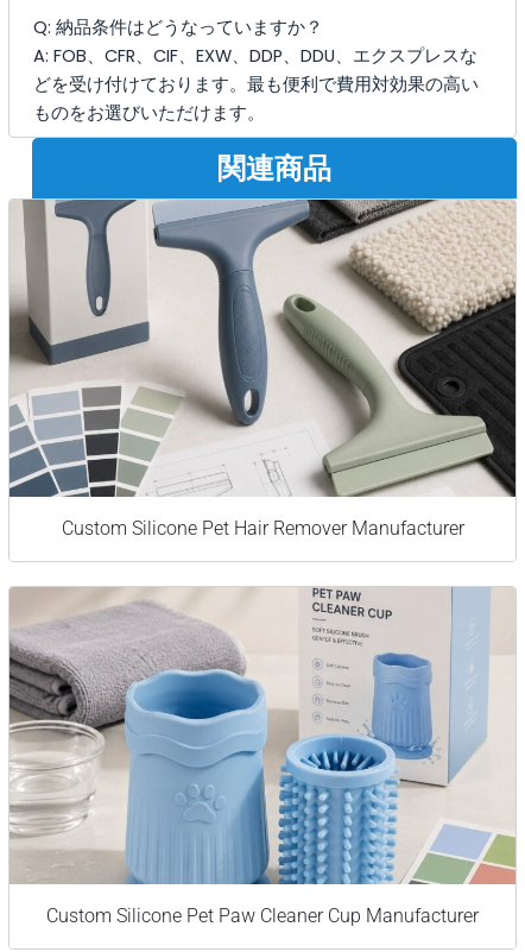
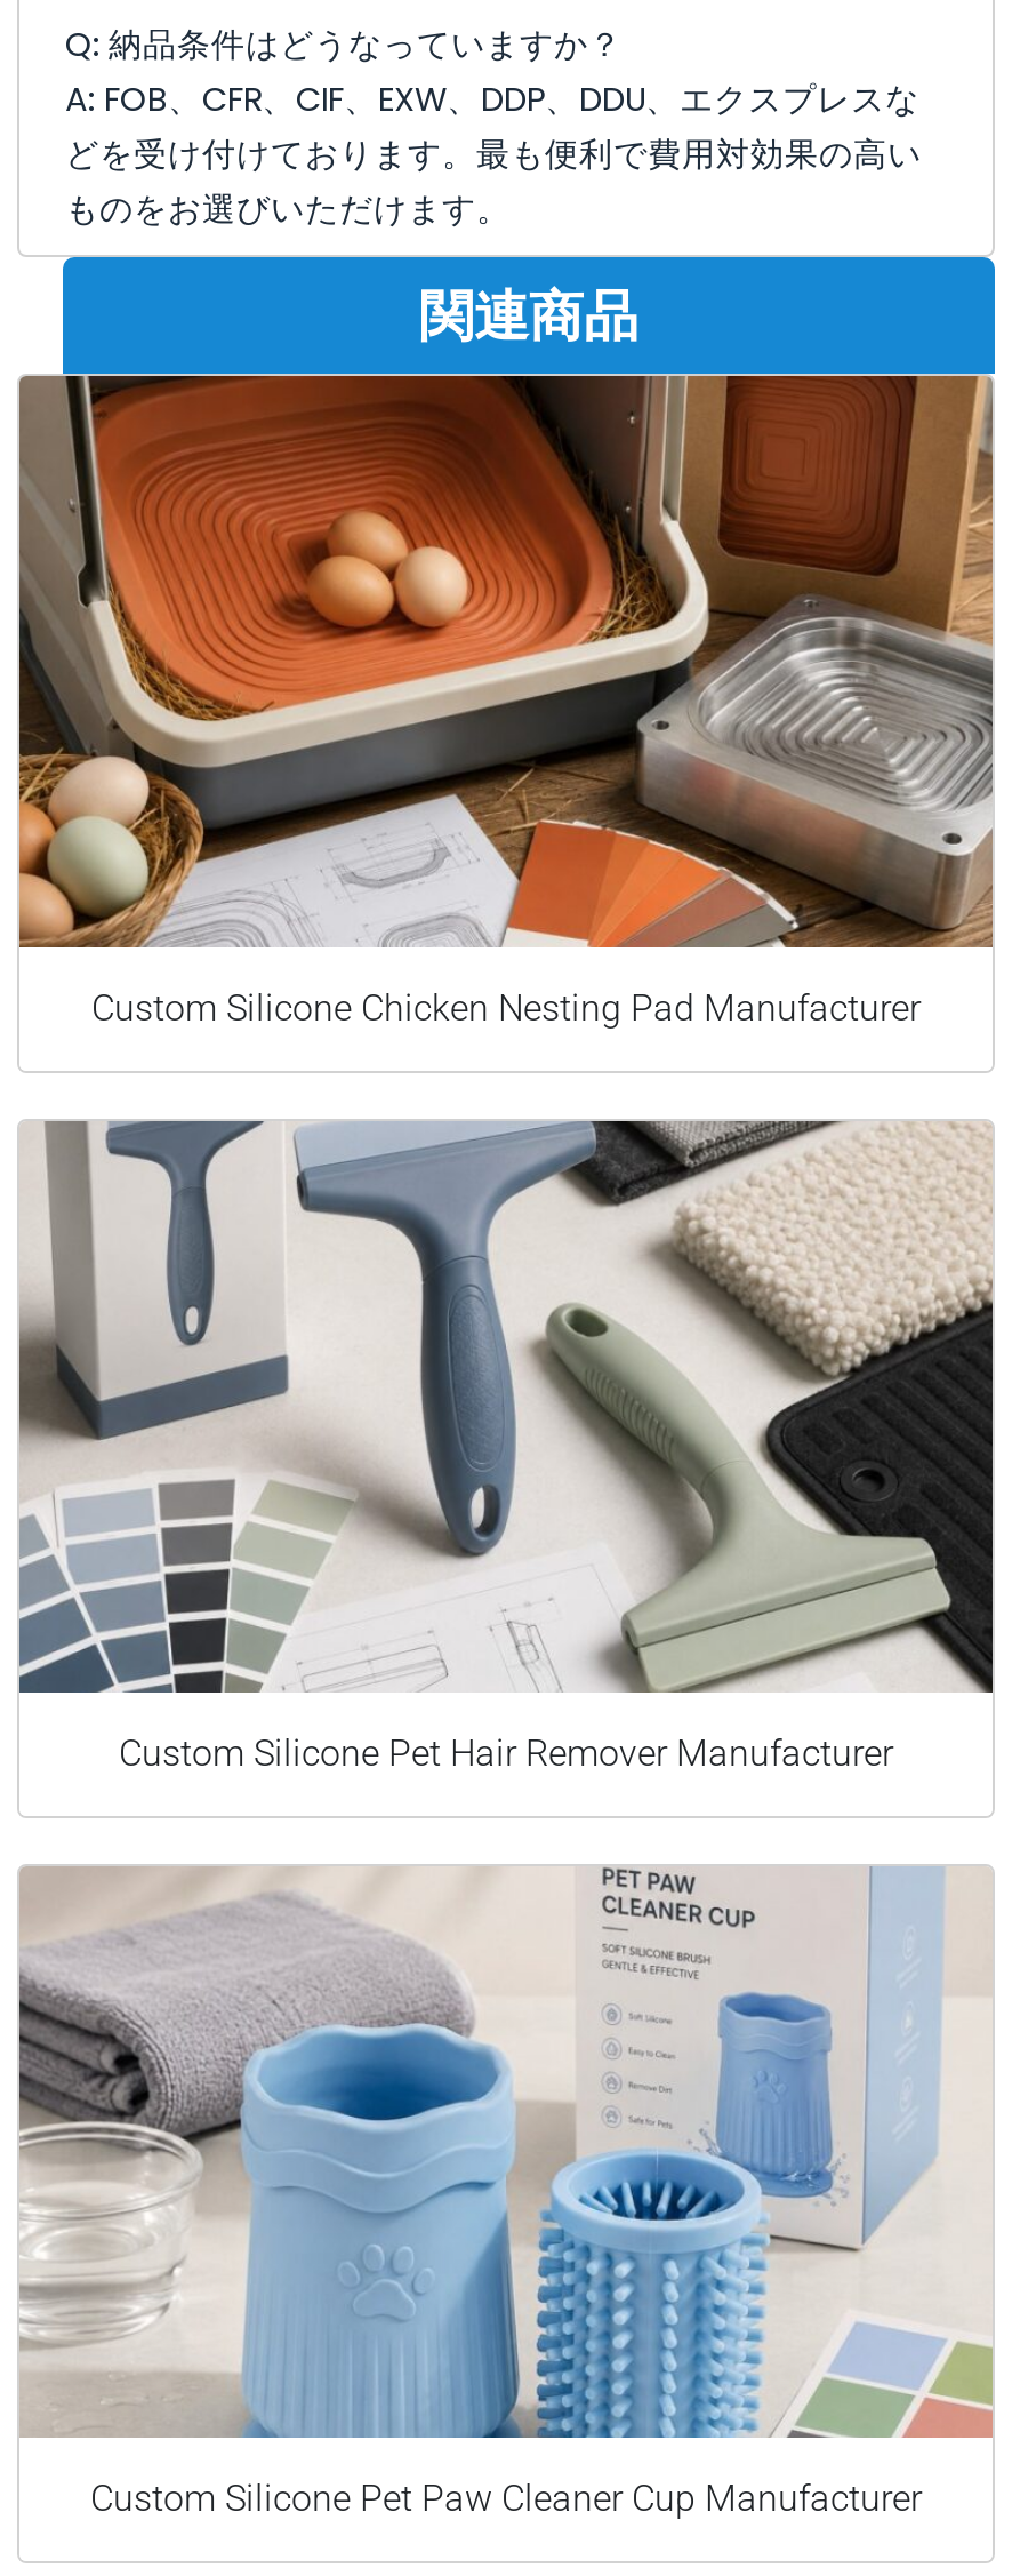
none -> [17,374,995,1029] [image] | Custom Silicone Chicken Nesting Pad Manufacturer

